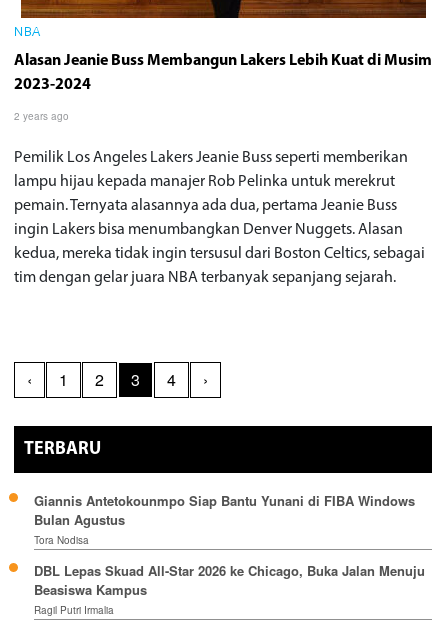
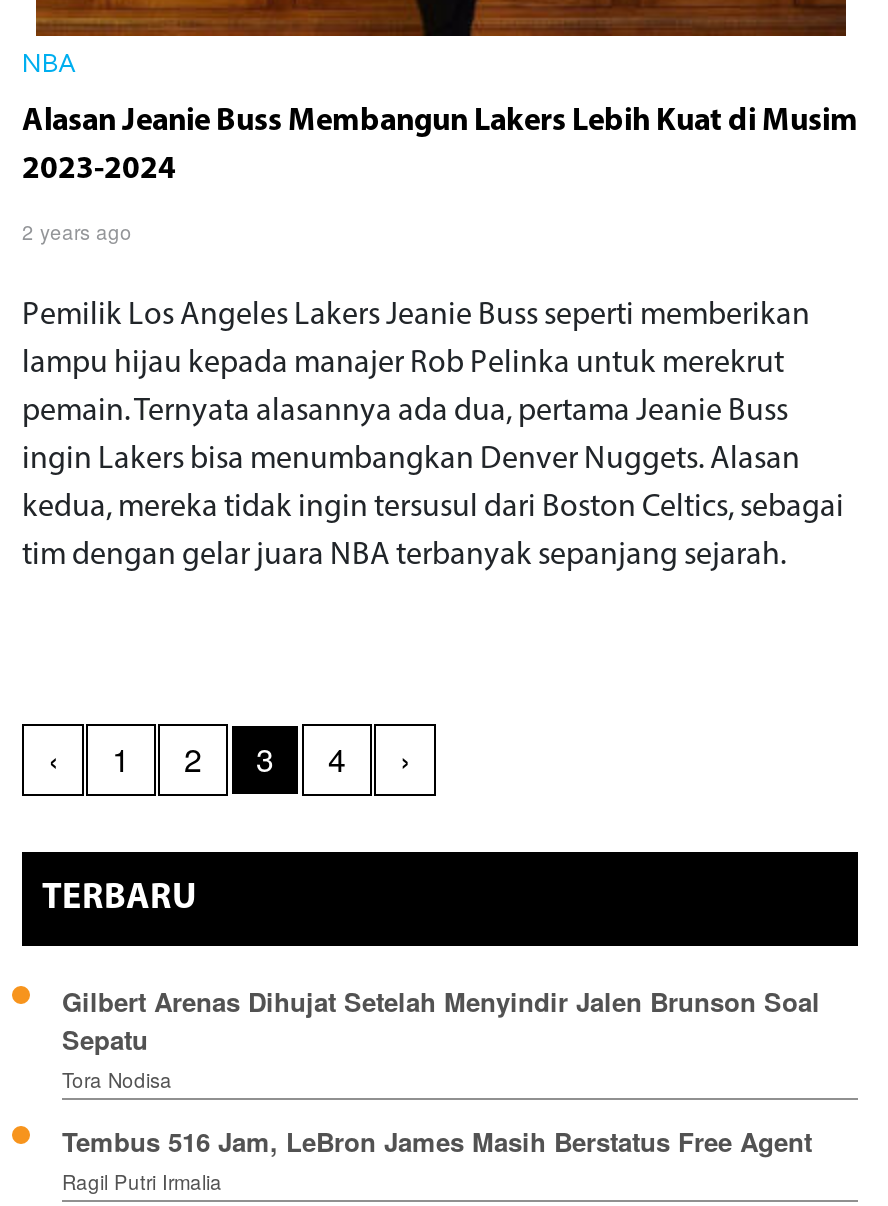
[34,491,415,529] Giannis Antetokounmpo Siap Bantu Yunani di FIBA Windows | Bulan Agustus -> [62,982,820,1058] Gilbert Arenas Dihujat Setelah Menyindir Jalen Brunson Soal | Sepatu
[34,561,425,599] DBL Lepas Skuad All-Star 2026 ke Chicago, Buka Jalan Menuju | Beasiswa Kampus -> [62,1122,812,1160] Tembus 516 Jam, LeBron James Masih Berstatus Free Agent

